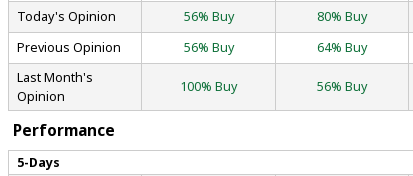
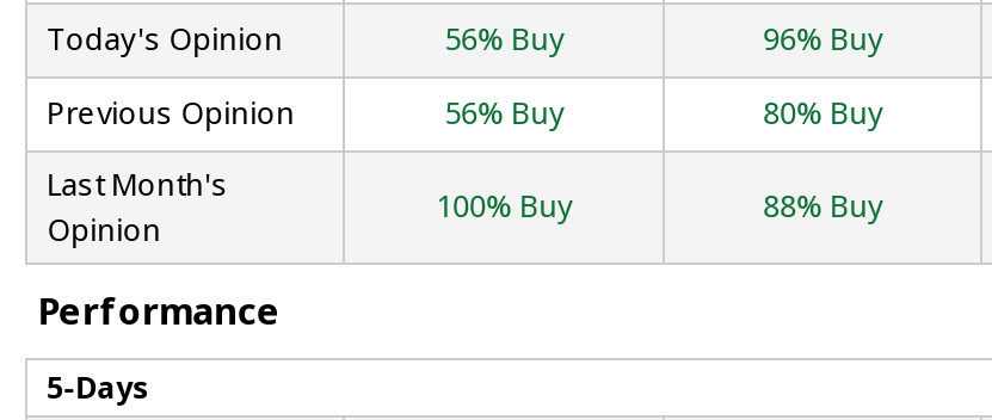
[317,8,367,25] 80% Buy -> [763,19,882,60] 96% Buy
[317,39,367,56] 64% Buy -> [763,93,882,134] 80% Buy
[317,78,367,95] 56% Buy -> [763,186,882,227] 88% Buy

